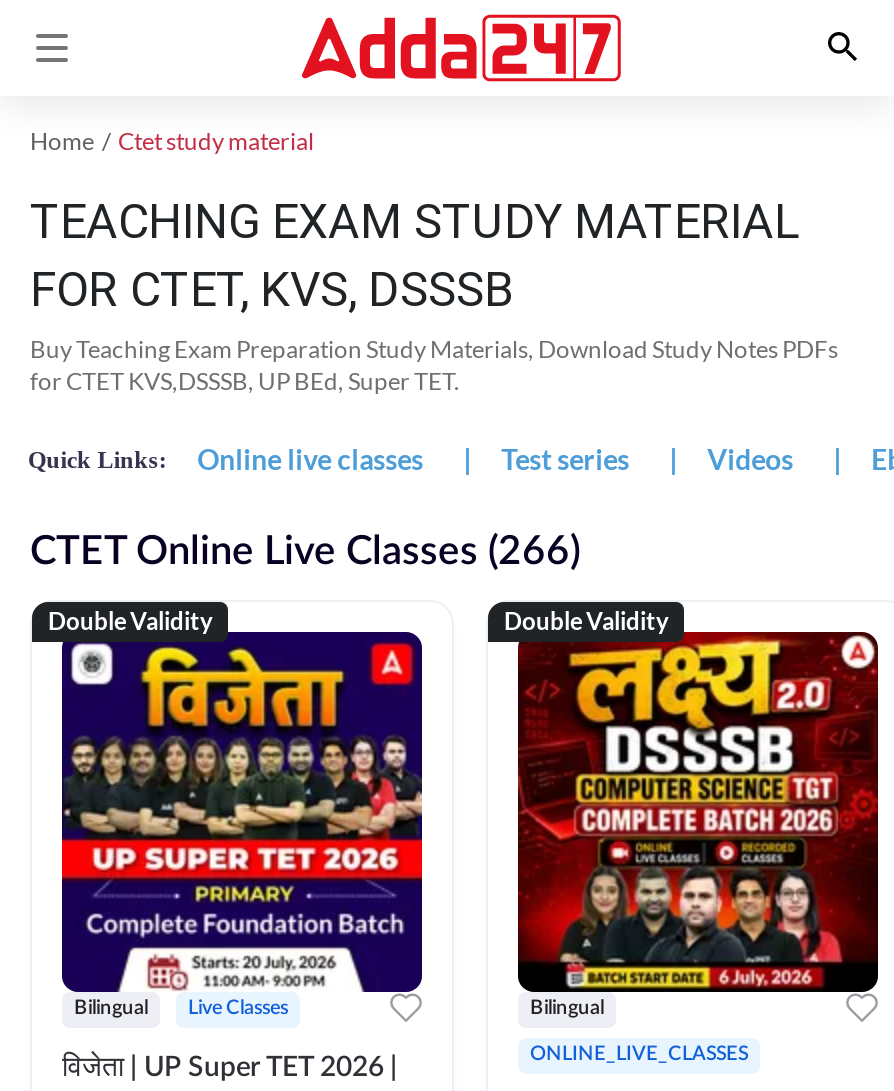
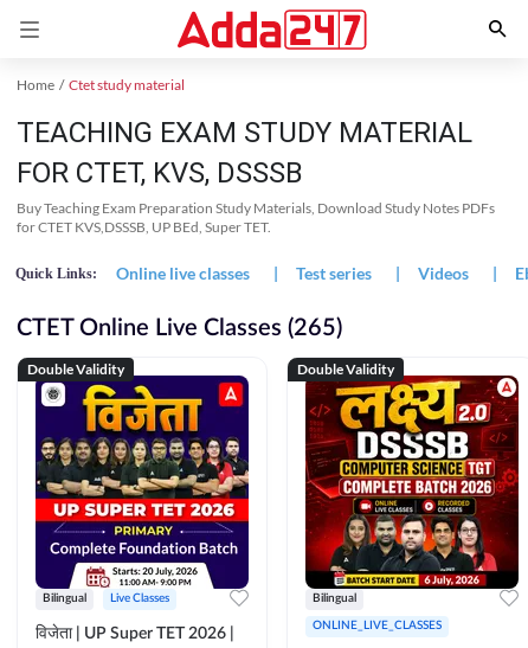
[30,532,580,572] CTET Online Live Classes (266) -> [17,316,342,340] CTET Online Live Classes (265)

